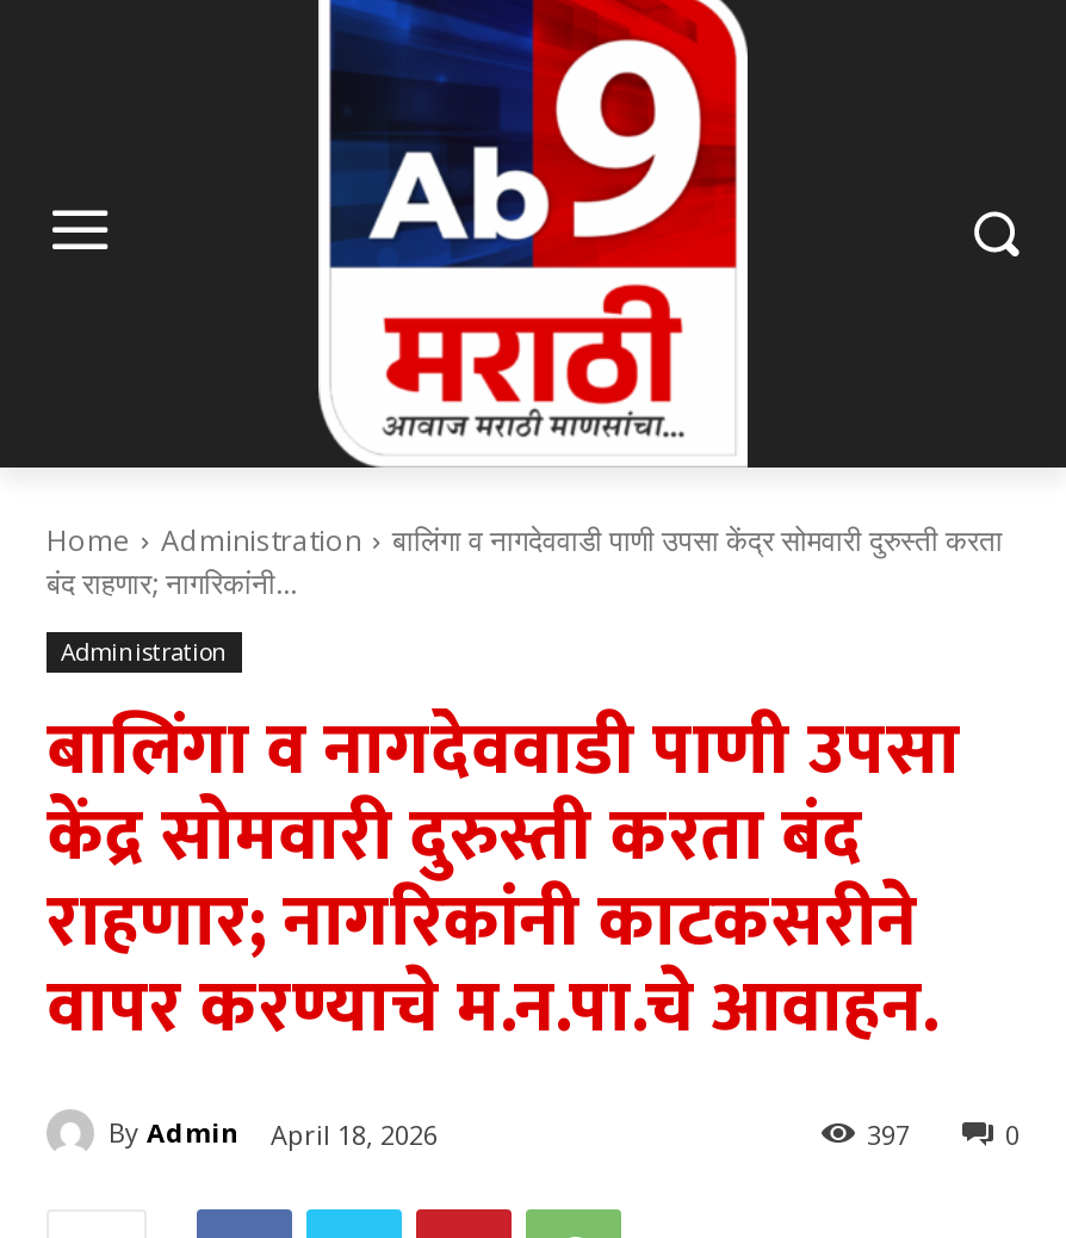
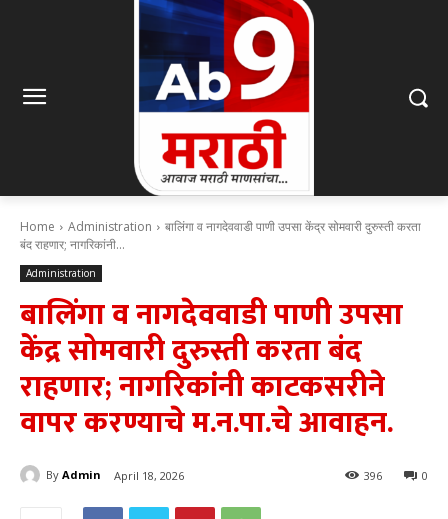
[867,1116,910,1152] 397 -> [364,468,382,483] 396

